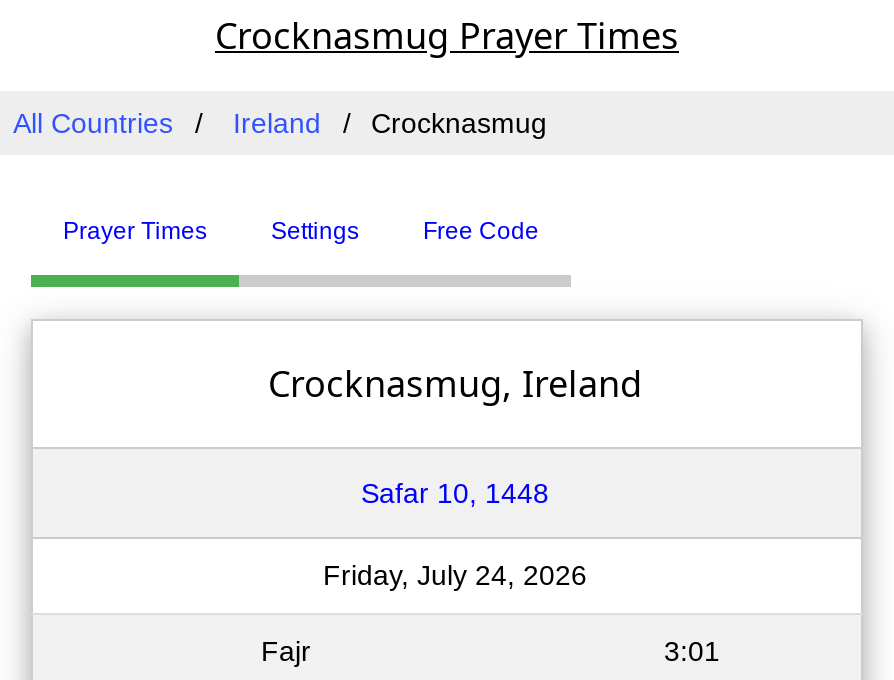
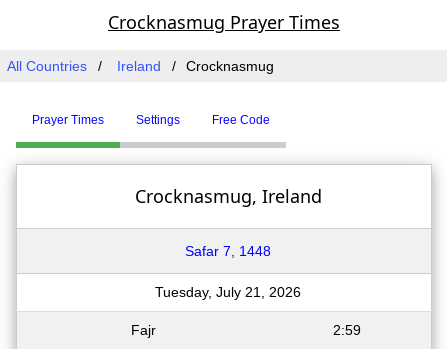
[361,477,549,509] Safar 10, 1448 -> [185,243,271,259] Safar 7, 1448
[323,559,587,591] Friday, July 24, 2026 -> [155,284,301,300] Tuesday, July 21, 2026
[664,635,720,667] 3:01 -> [332,322,360,338] 2:59

